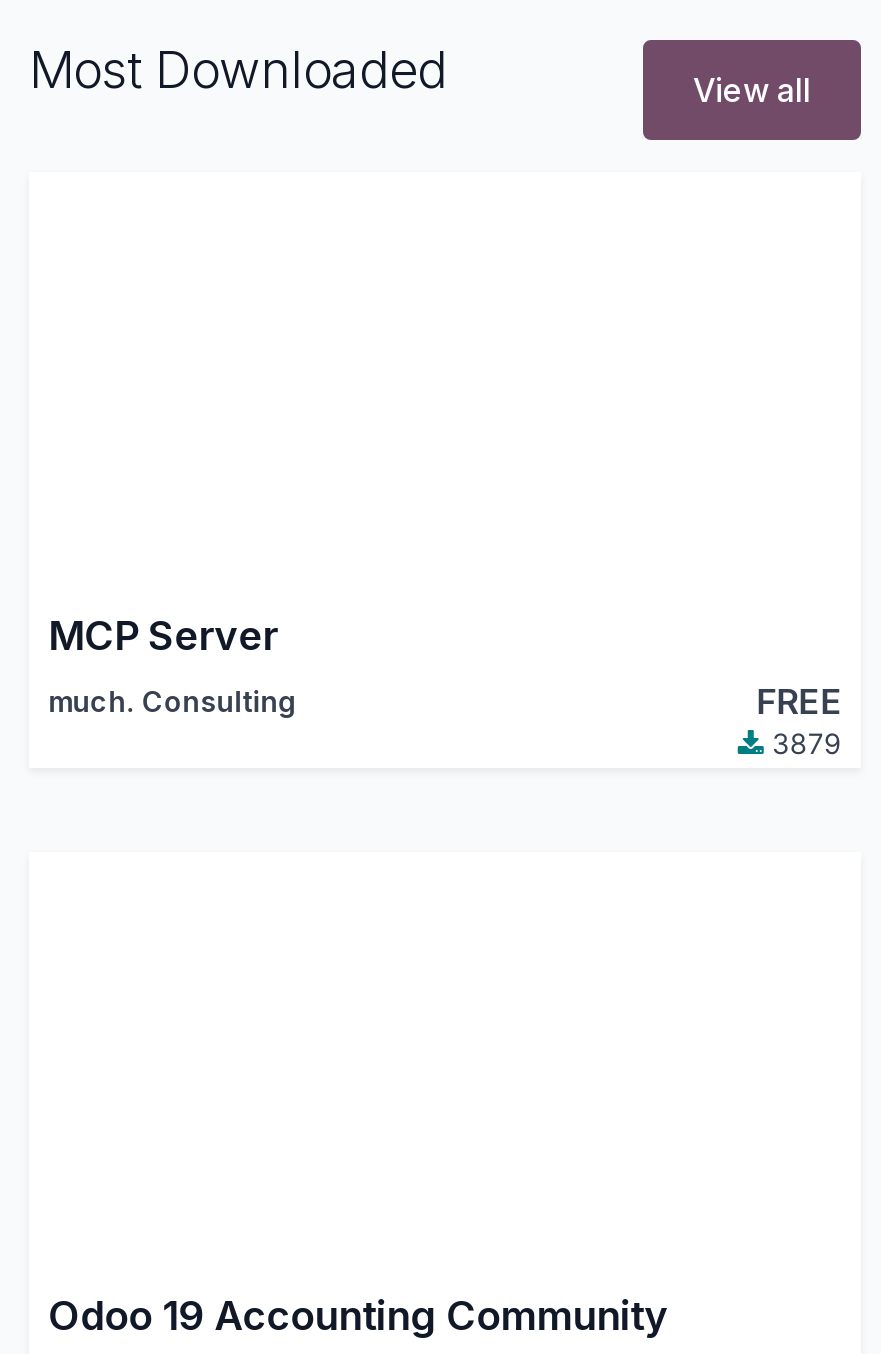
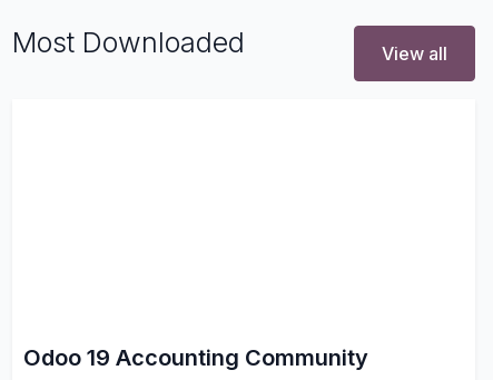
[48,613,842,761] MCP Server | much. Consulting | FREE | 3879 -> none

